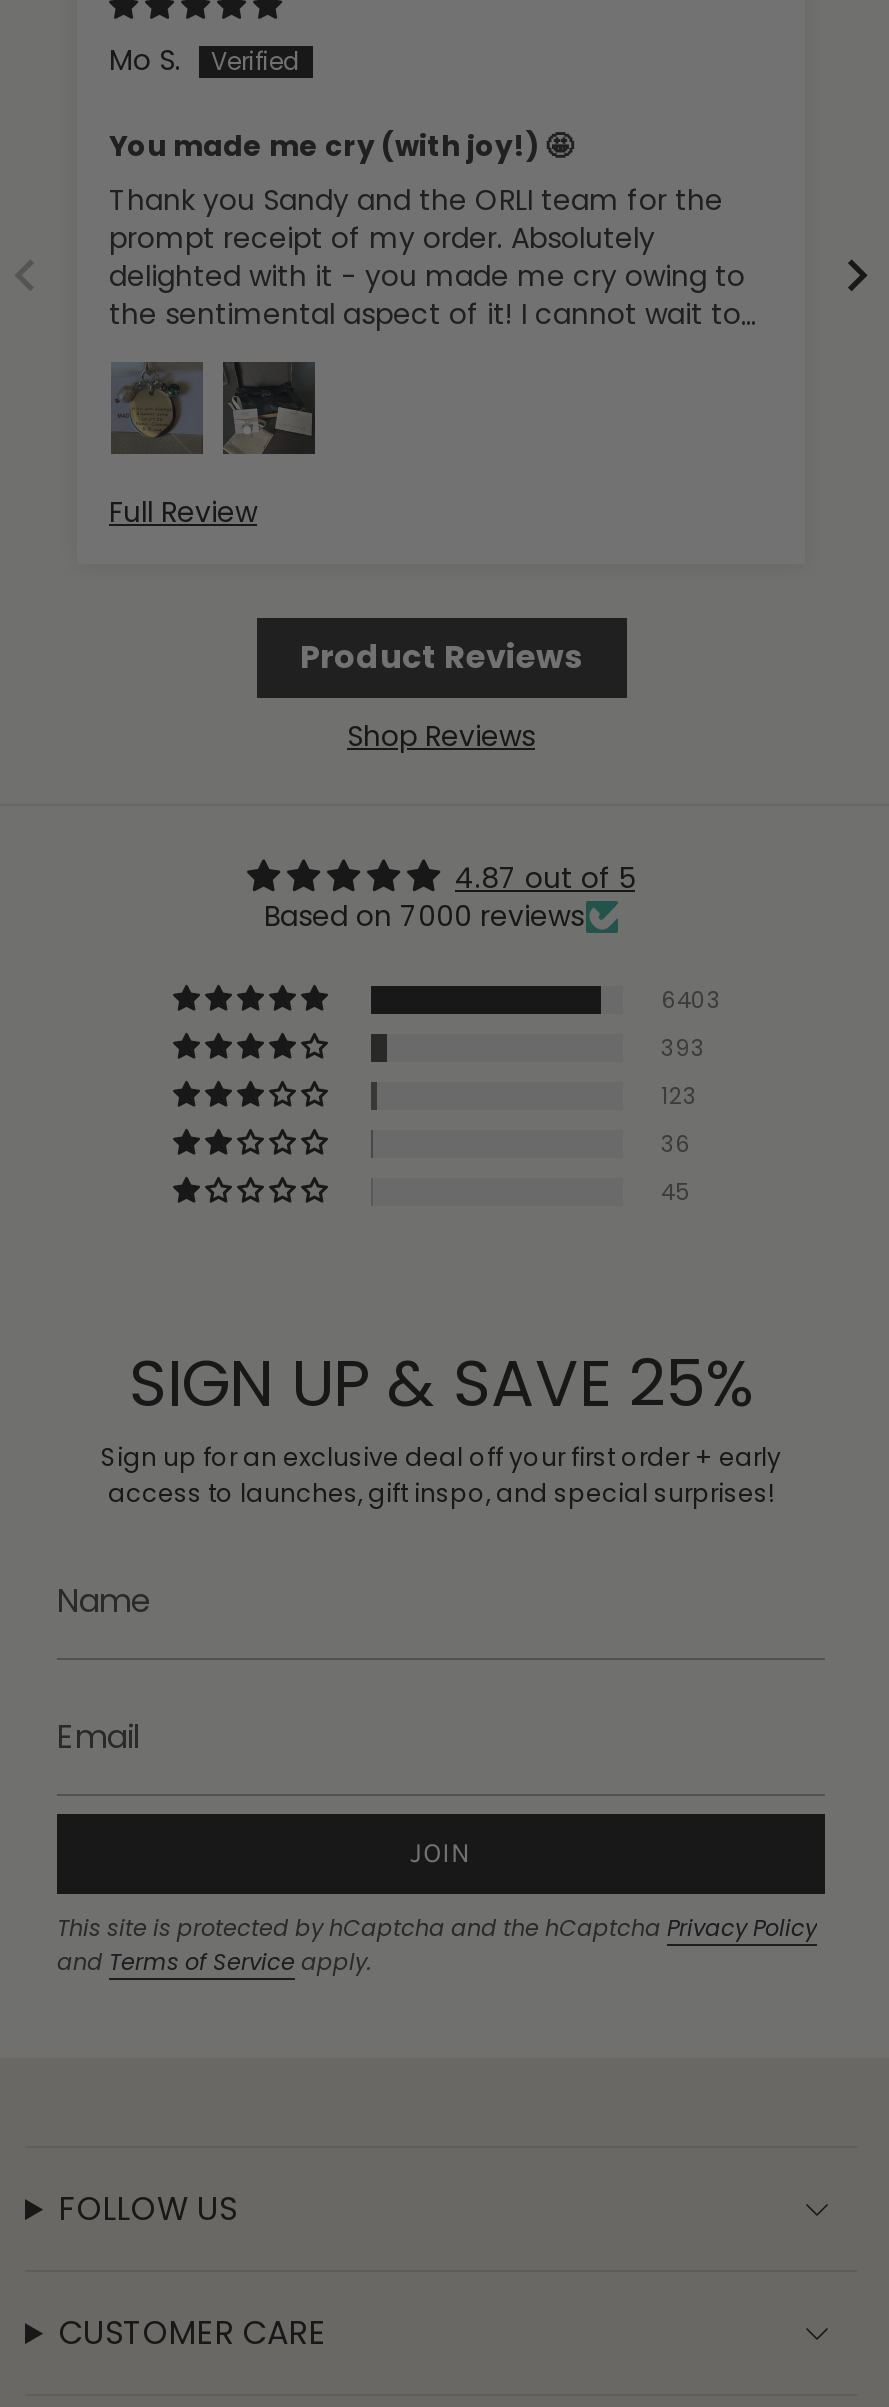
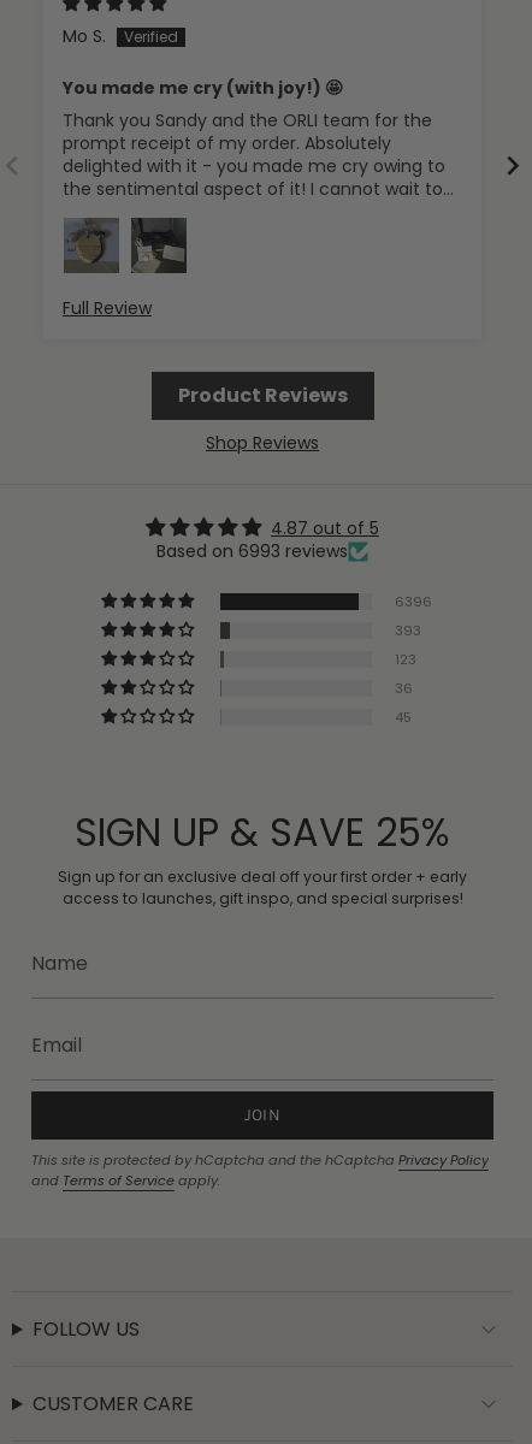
[264,896,584,936] Based on 7000 reviews -> [156,539,348,563] Based on 6993 reviews
[661,984,721,1016] 6403 -> [395,592,432,611] 6396

